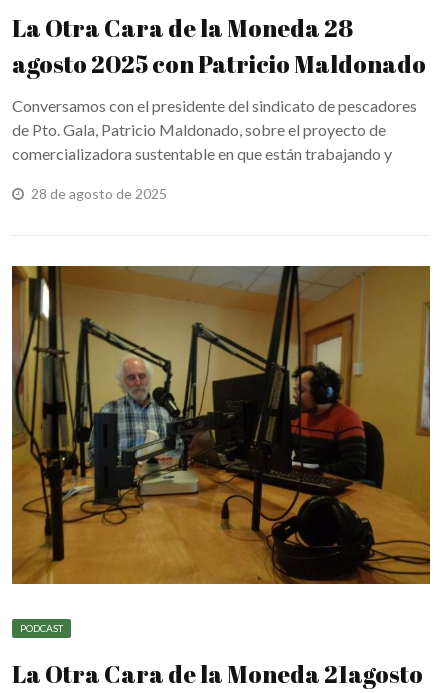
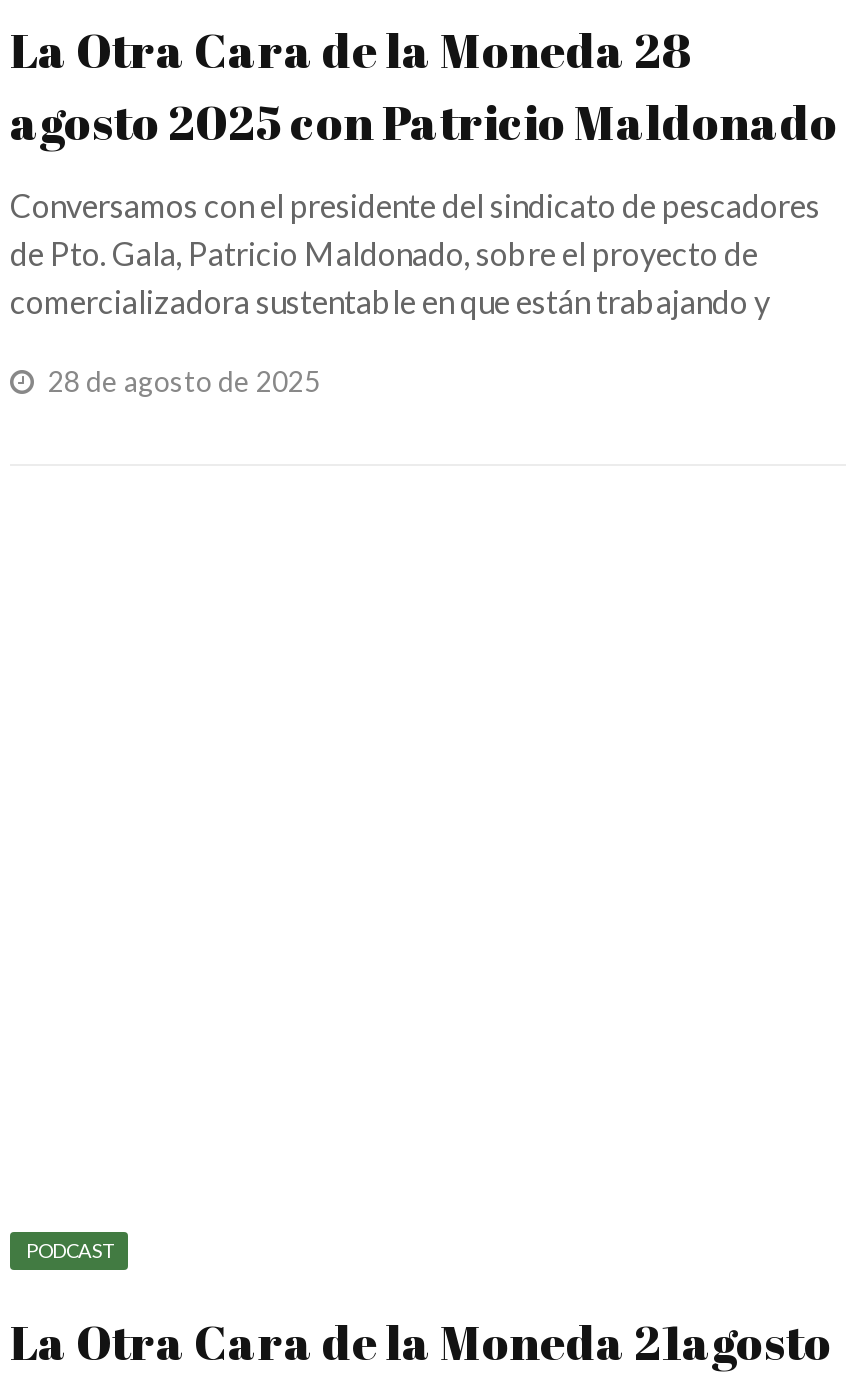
[11,265,431,585] [image] -> none

